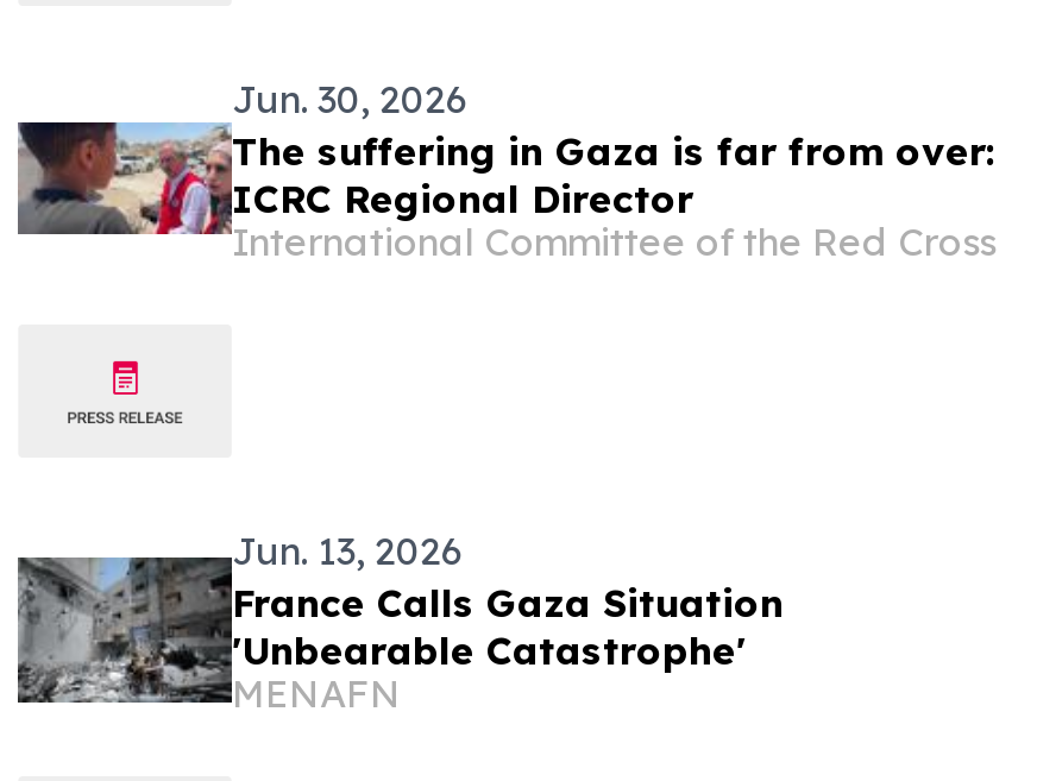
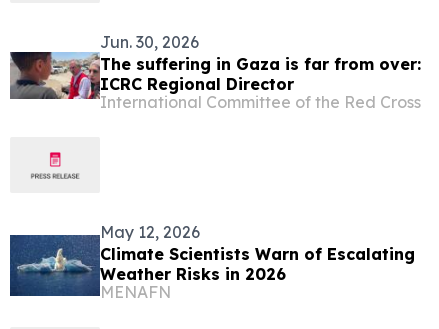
[15,528,784,705] [image] | Jun. 13, 2026 | France Calls Gaza Situation | 'Unbearable Catastrophe' -> [9,222,415,296] [image] | May 12, 2026 | Climate Scientists Warn of Escalating | Weather Risks in 2026

